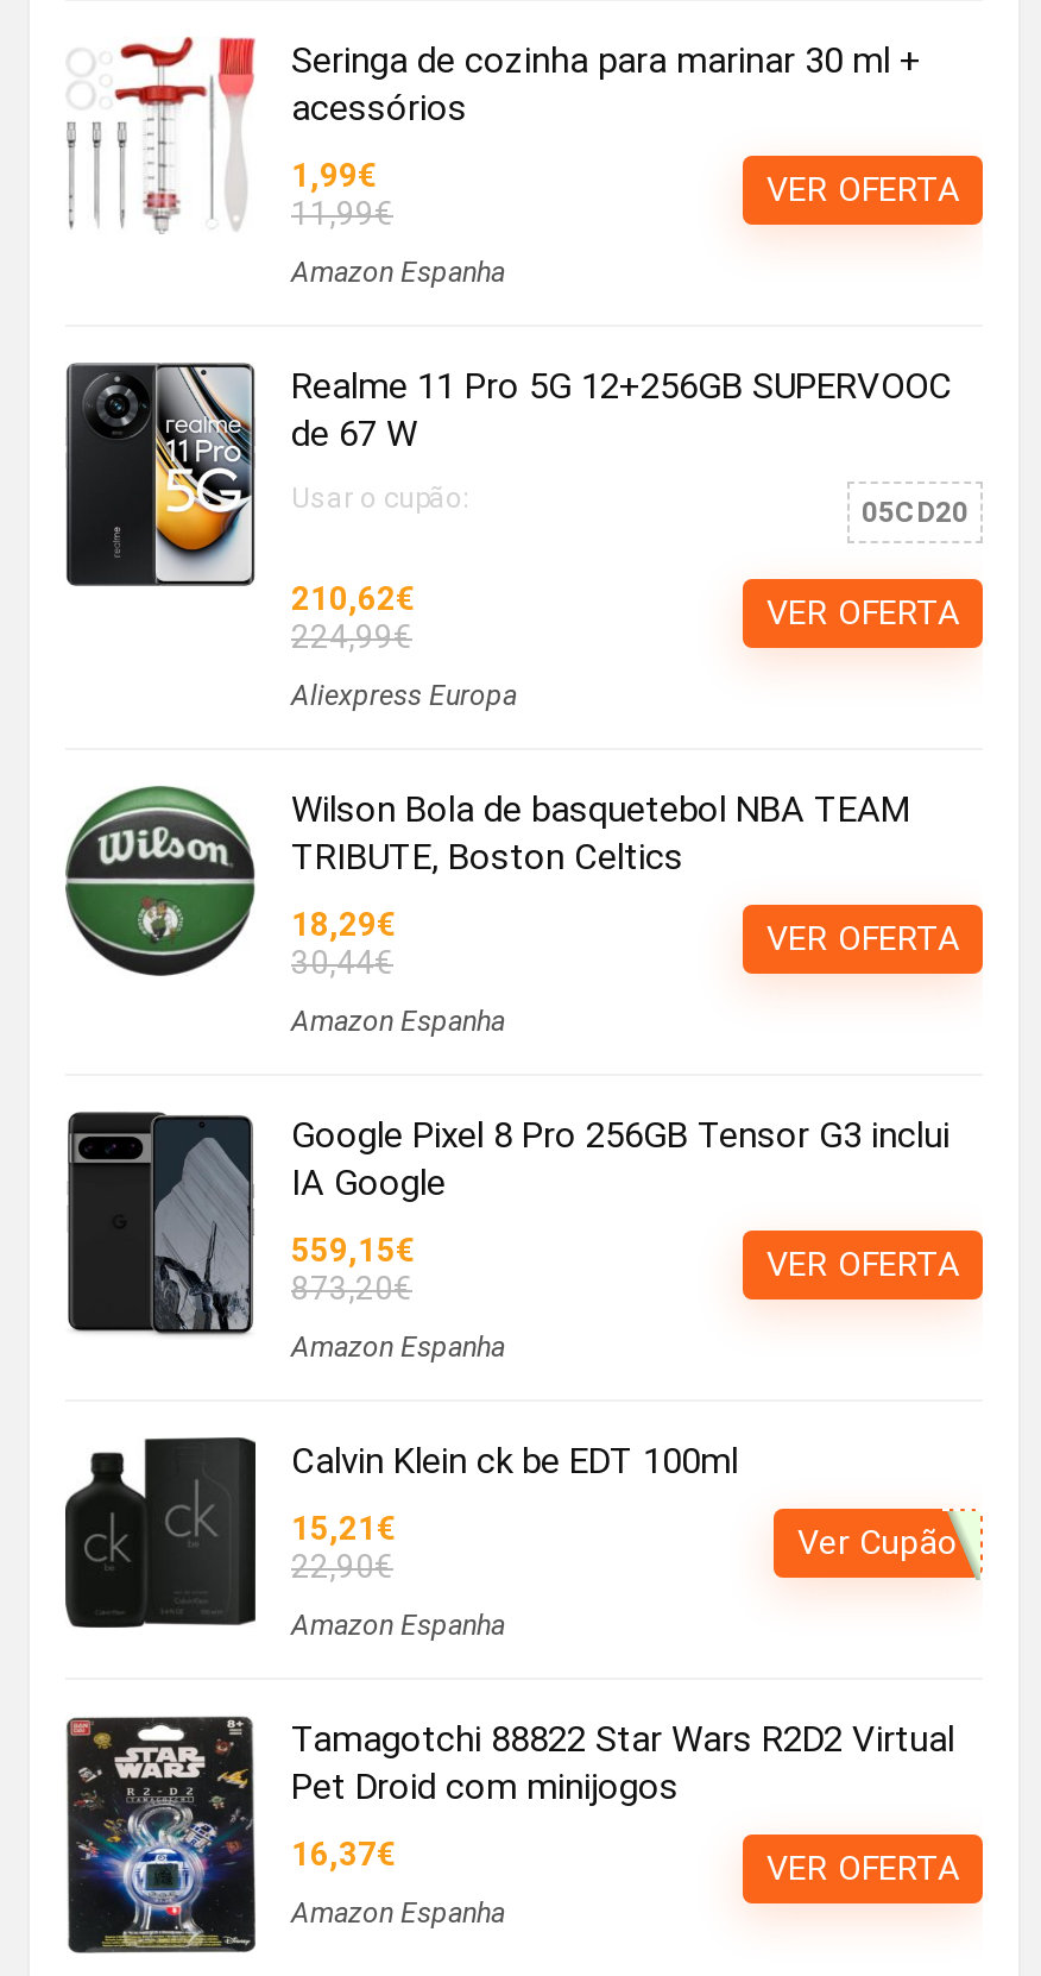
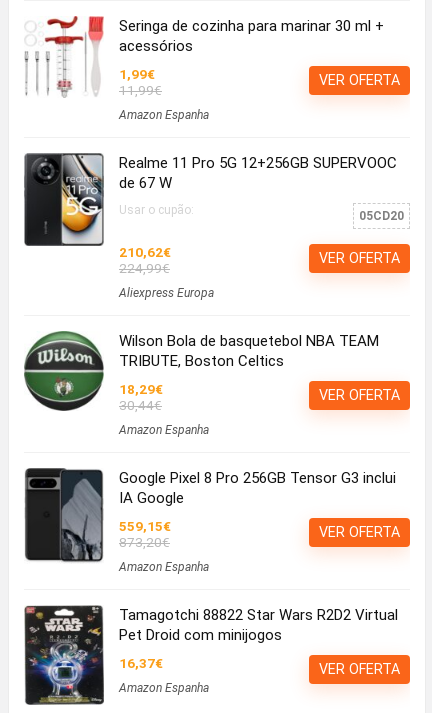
[65,1440,738,1642] [image] | Calvin Klein ck be EDT 100ml | 15,21€ | 22,90€ | Amazon Espanha -> none
[797,1523,959,1561] Ver Cupão -> none

